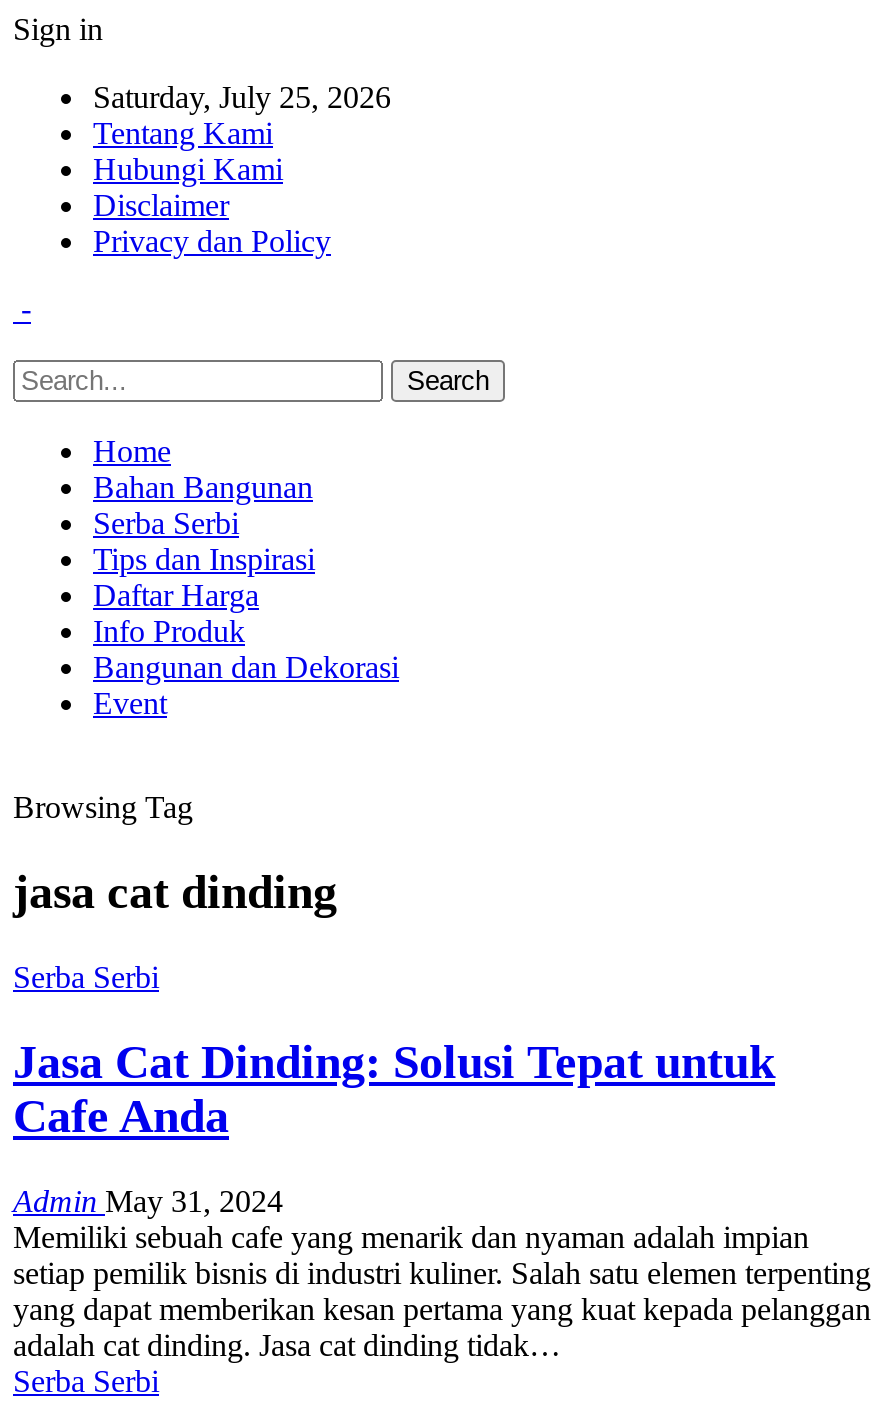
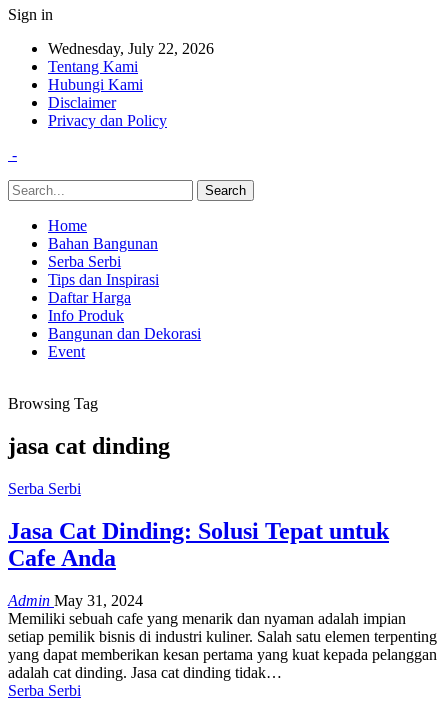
[93,80,391,114] Saturday, July 25, 2026 -> [48,40,214,57] Wednesday, July 22, 2026

